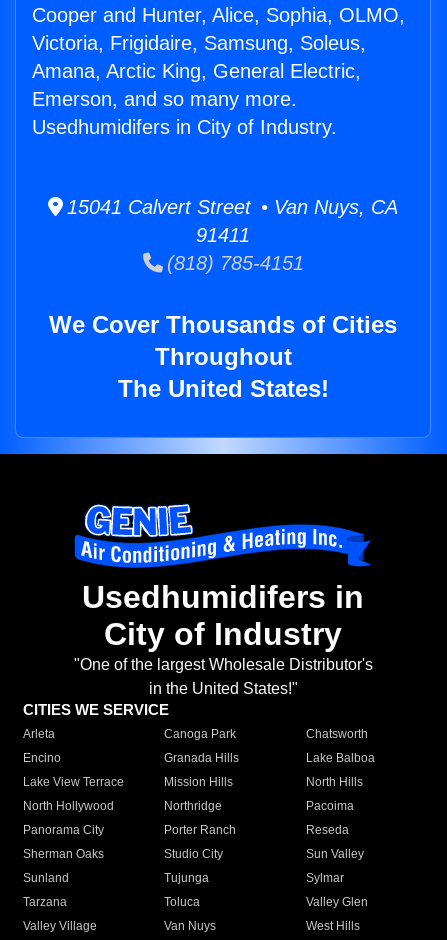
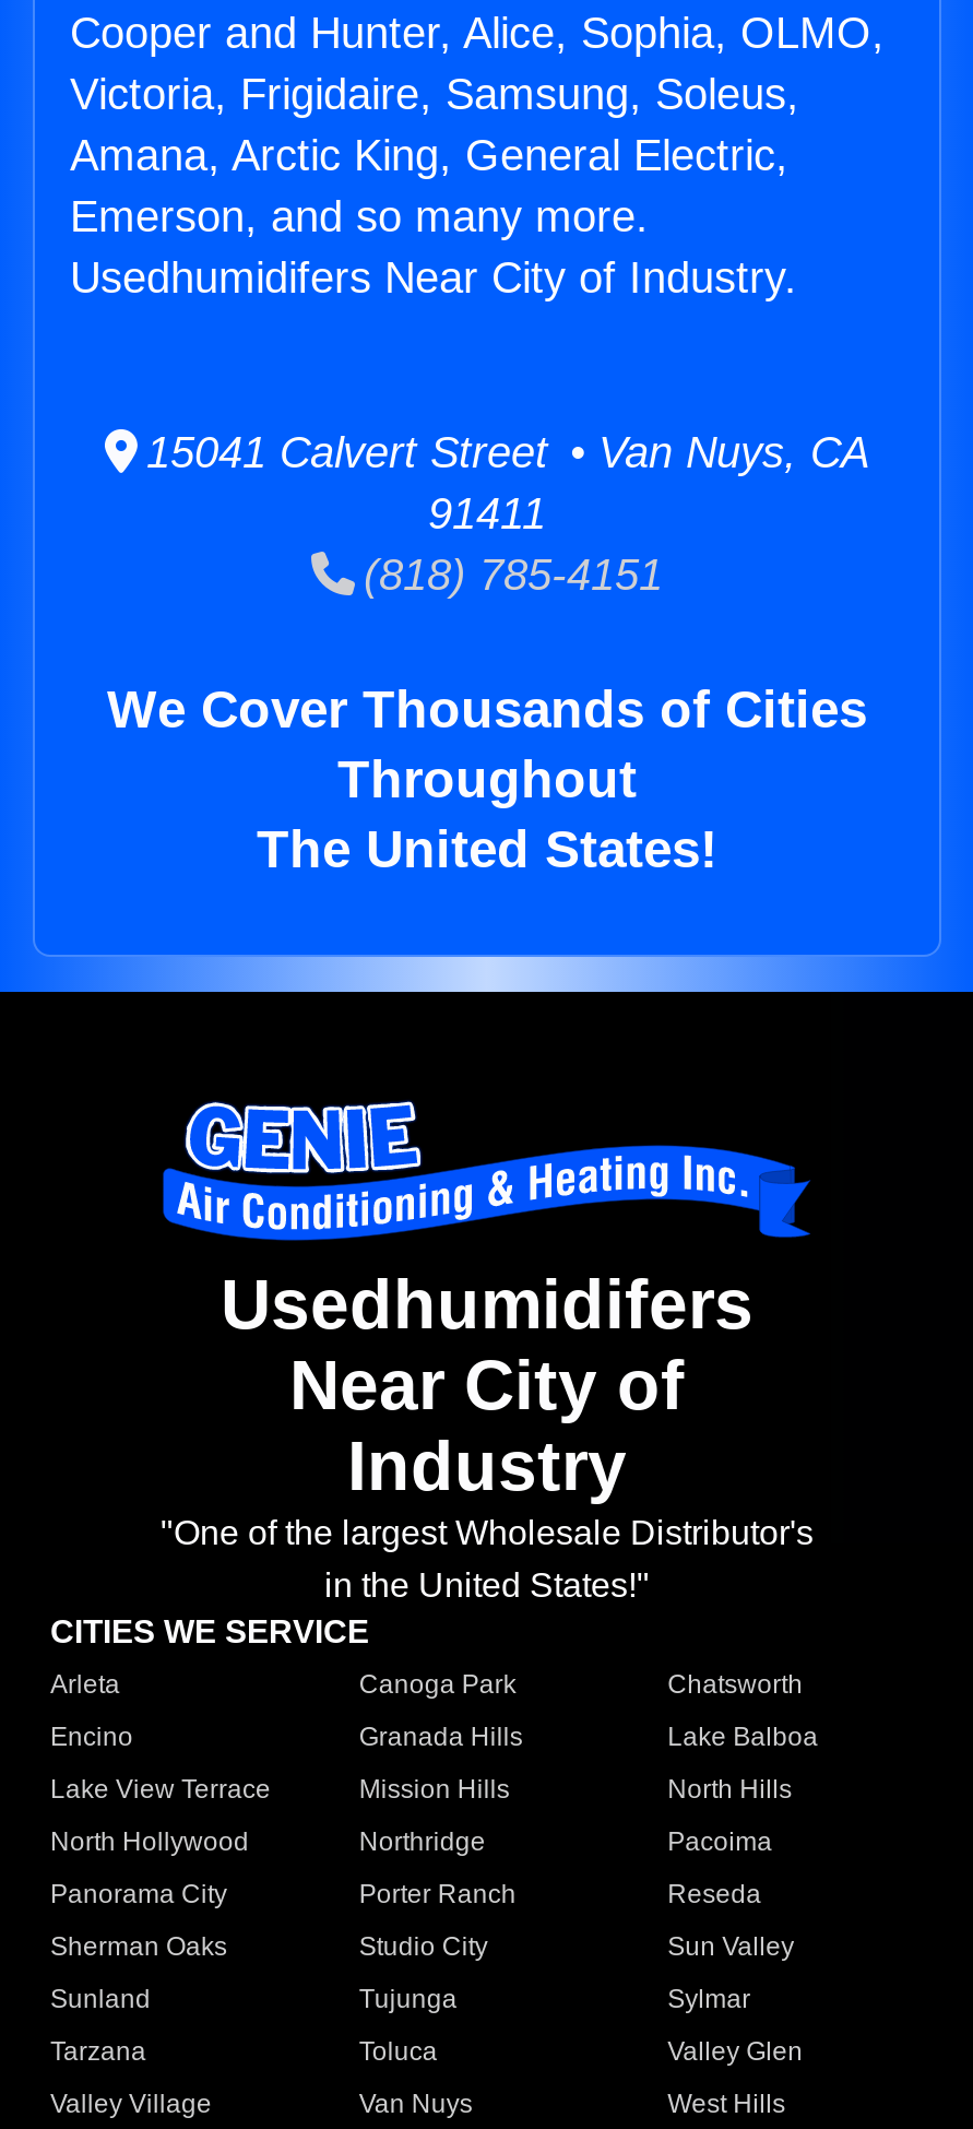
[32,116,337,138] Usedhumidifers in City of Industry. -> [70,254,797,302] Usedhumidifers Near City of Industry.
[82,579,364,652] Usedhumidifers in | City of Industry -> [221,1266,754,1506] Usedhumidifers | Near City of | Industry

